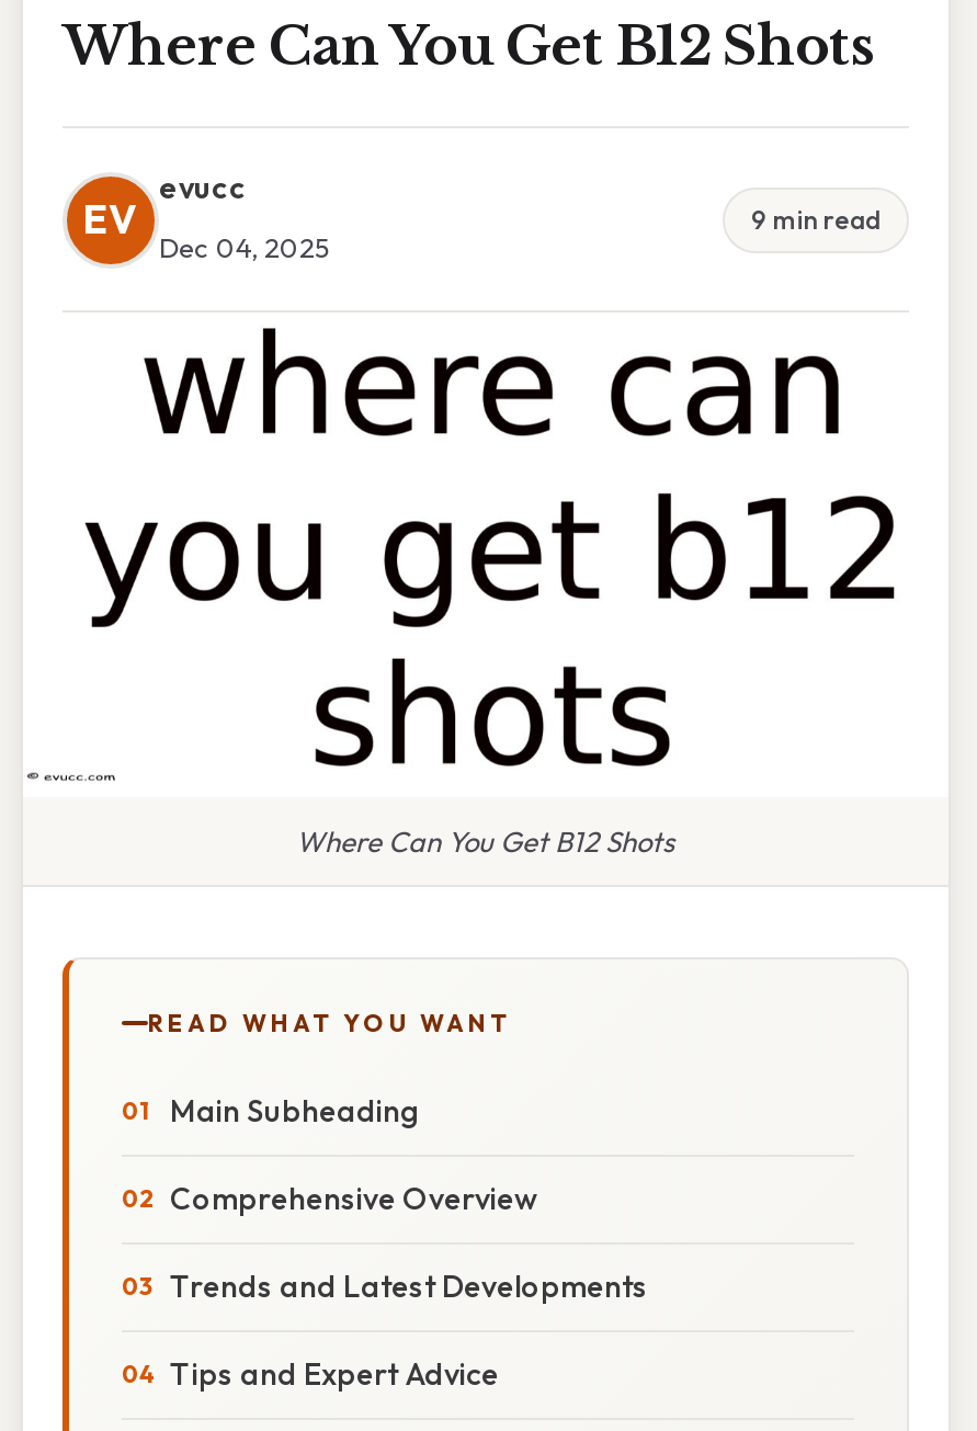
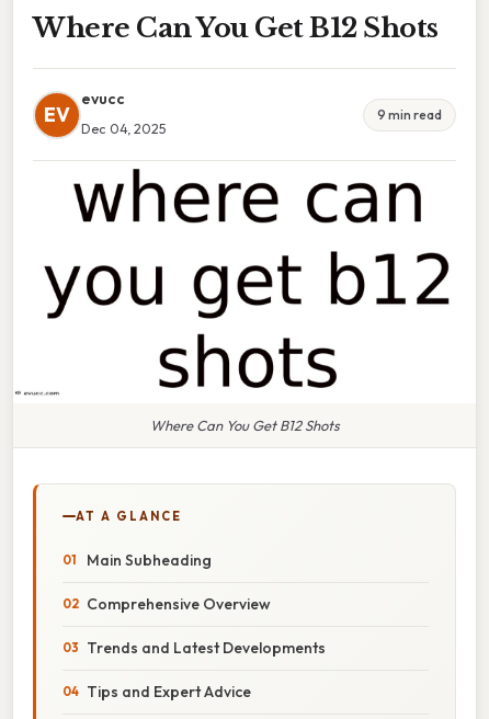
[148,1007,512,1038] READ WHAT YOU WANT -> [76,508,182,524] AT A GLANCE

